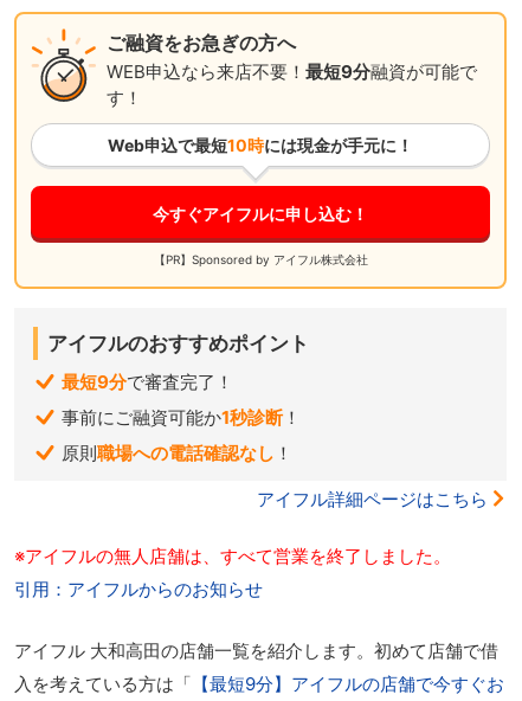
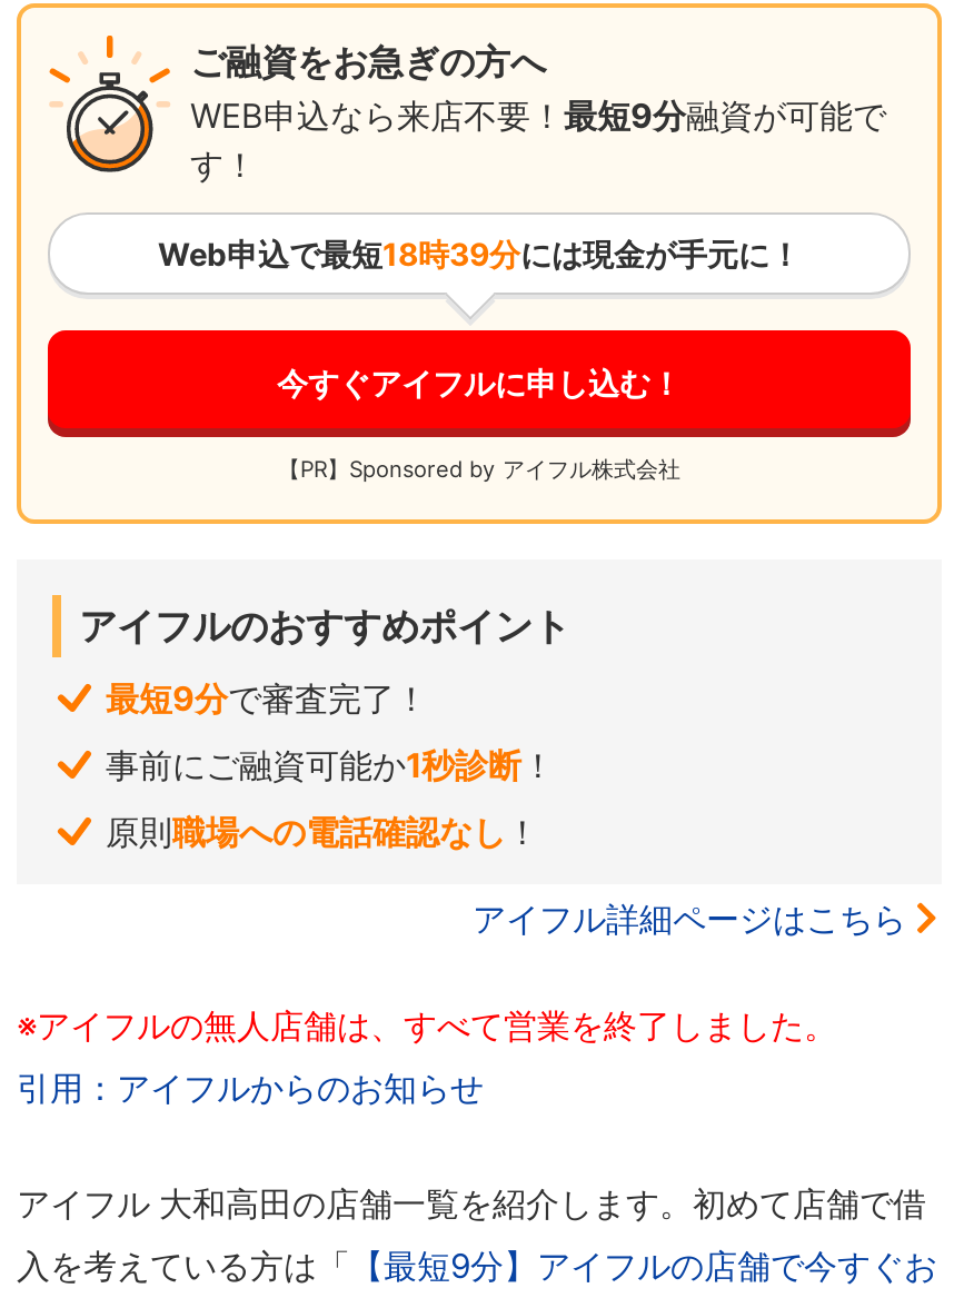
[108,135,413,155] Web申込で最短10時には現金が手元に！ -> [158,235,801,273] Web申込で最短18時39分には現金が手元に！

